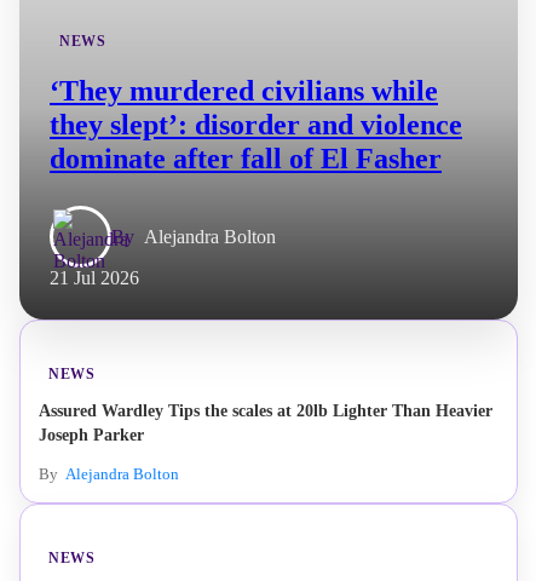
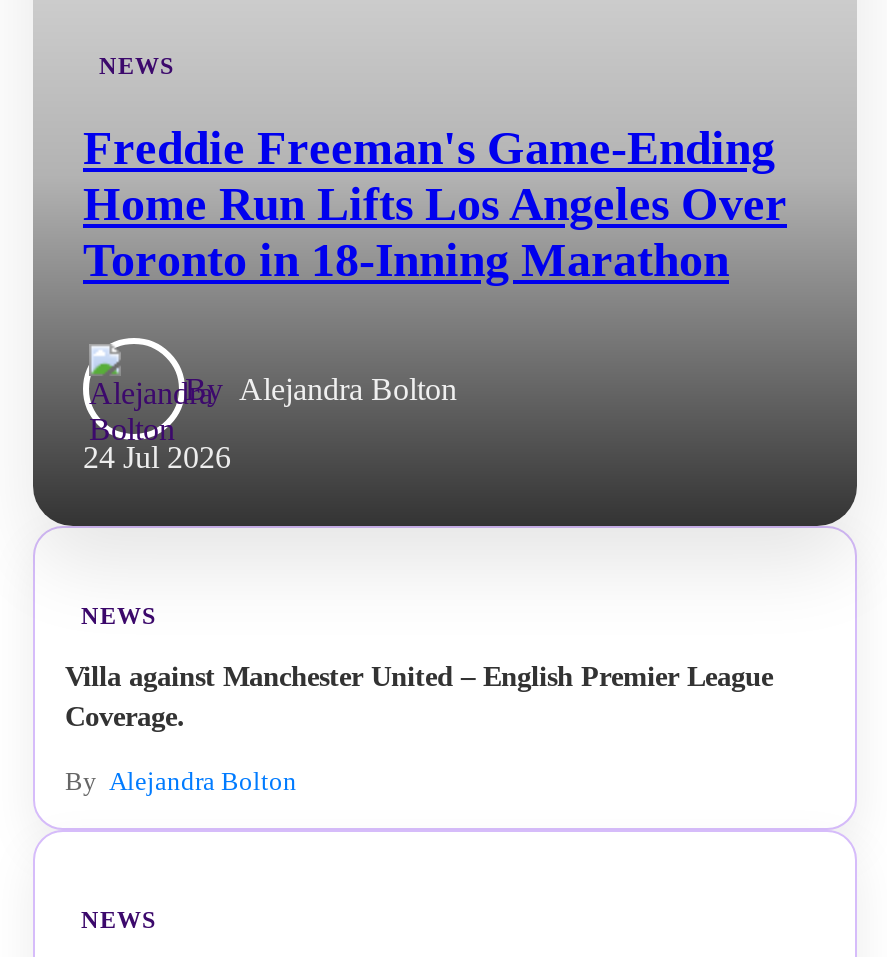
[50,75,462,174] ‘They murdered civilians while | they slept’: disorder and violence | dominate after fall of El Fasher -> [83,122,787,286] Freddie Freeman's Game-Ending | Home Run Lifts Los Angeles Over | Toronto in 18-Inning Marathon
[50,268,139,288] 21 Jul 2026 -> [83,440,231,474] 24 Jul 2026
[39,401,492,444] Assured Wardley Tips the scales at 20lb Lighter Than Heavier | Joseph Parker -> [65,660,773,732] Villa against Manchester United – English Premier League | Coverage.

